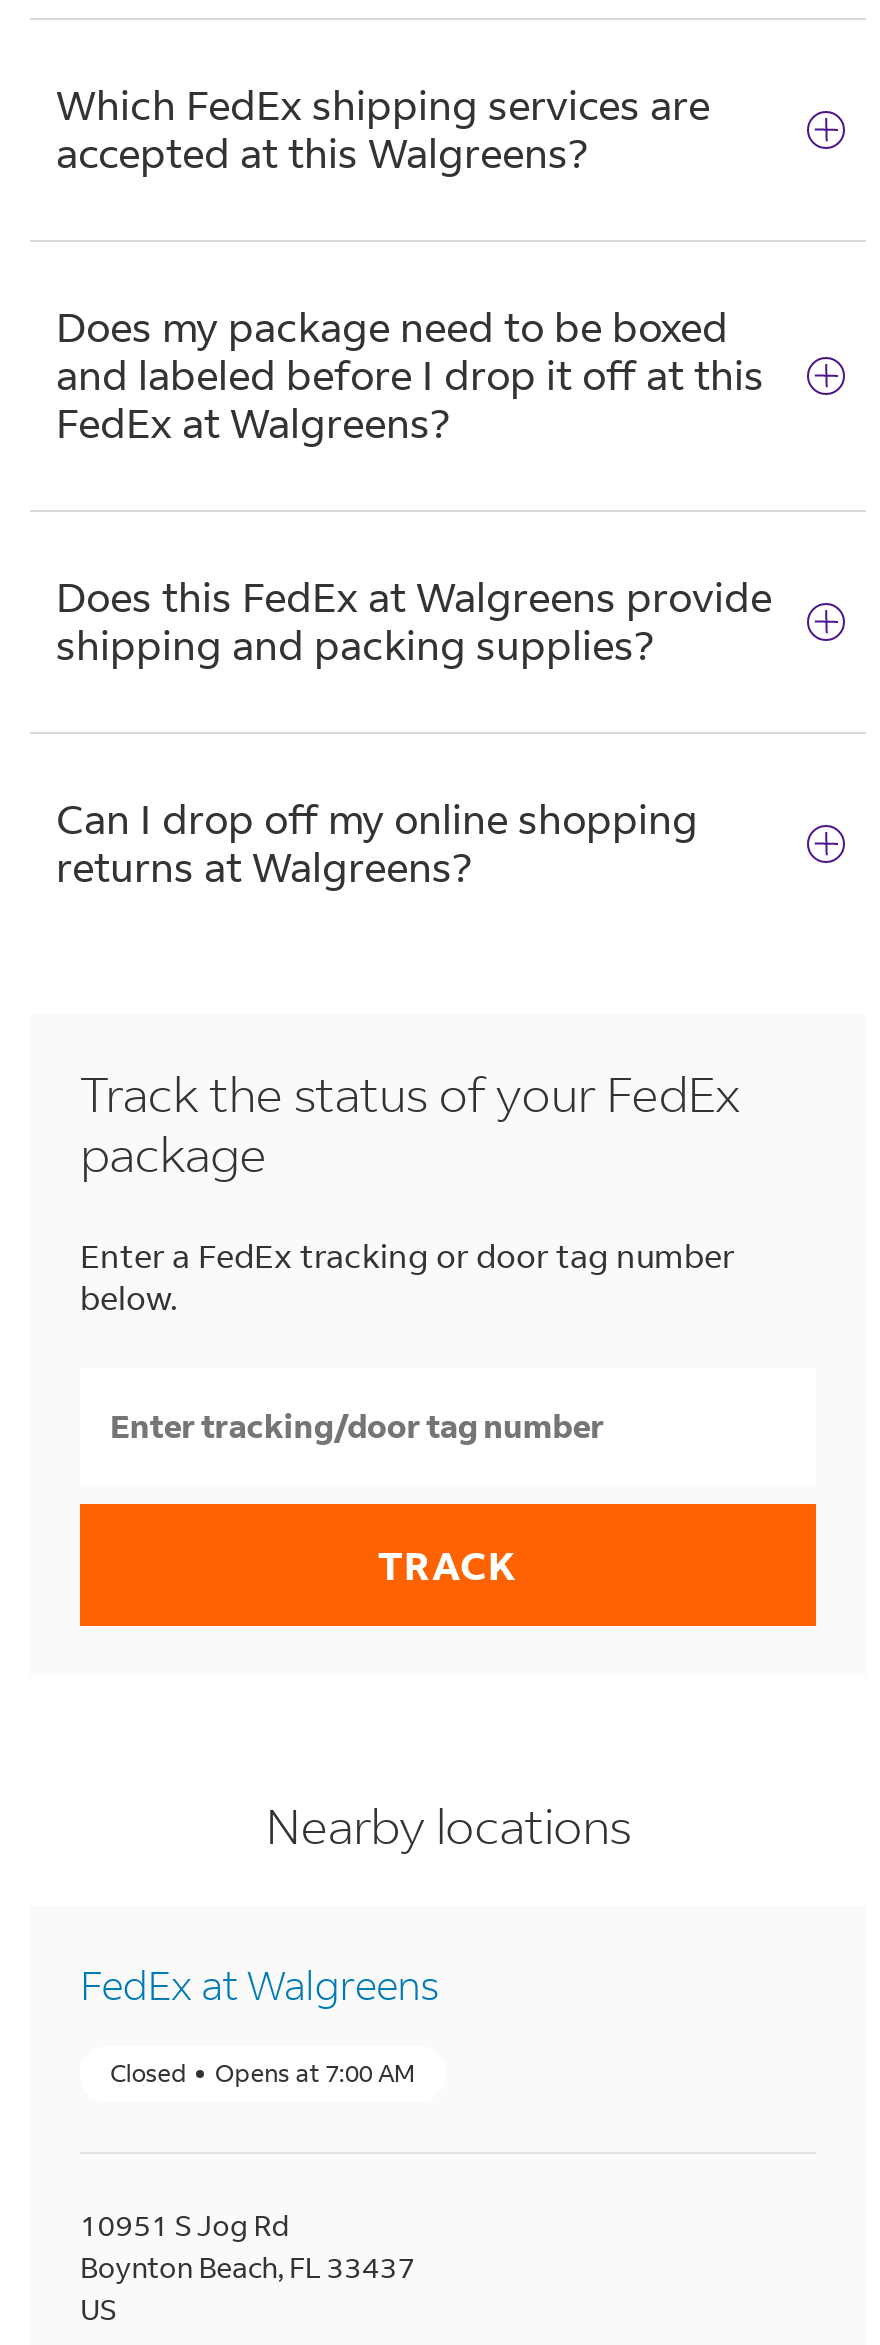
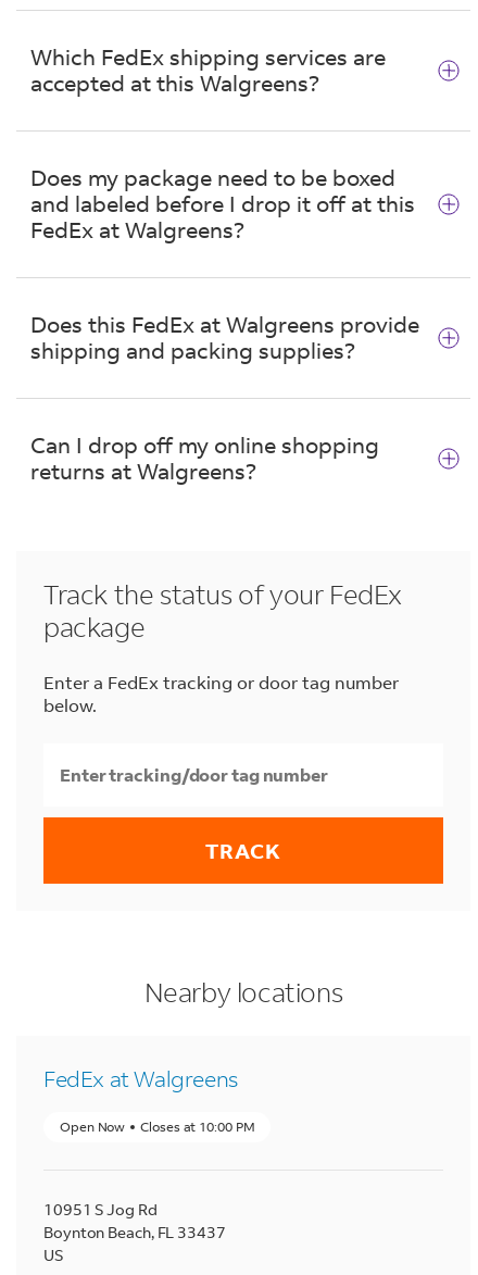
[110,2058,416,2088] Closed | Opens at 7:00 AM -> [60,1118,255,1135] Open Now | Closes at 10:00 PM

